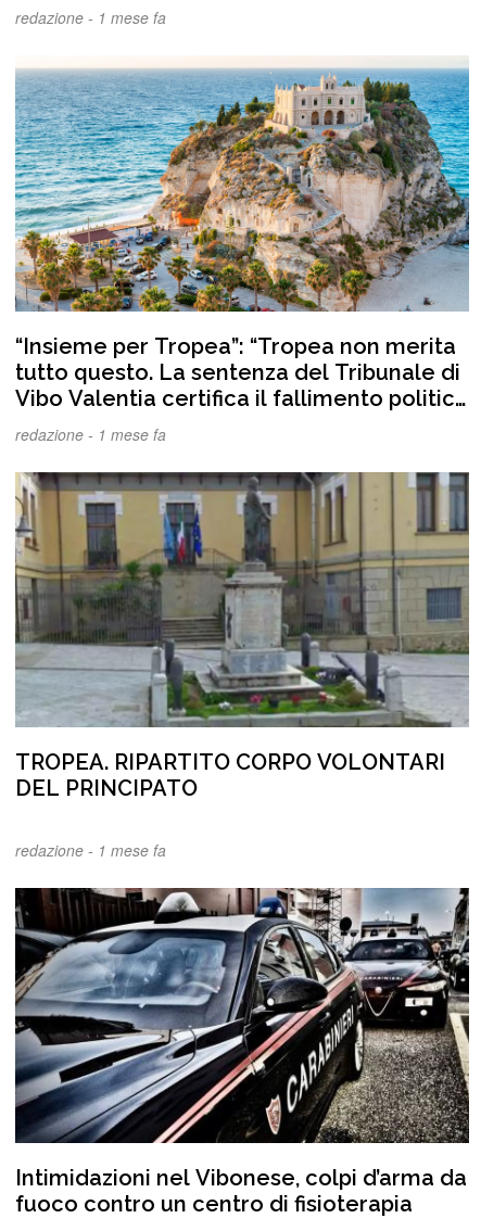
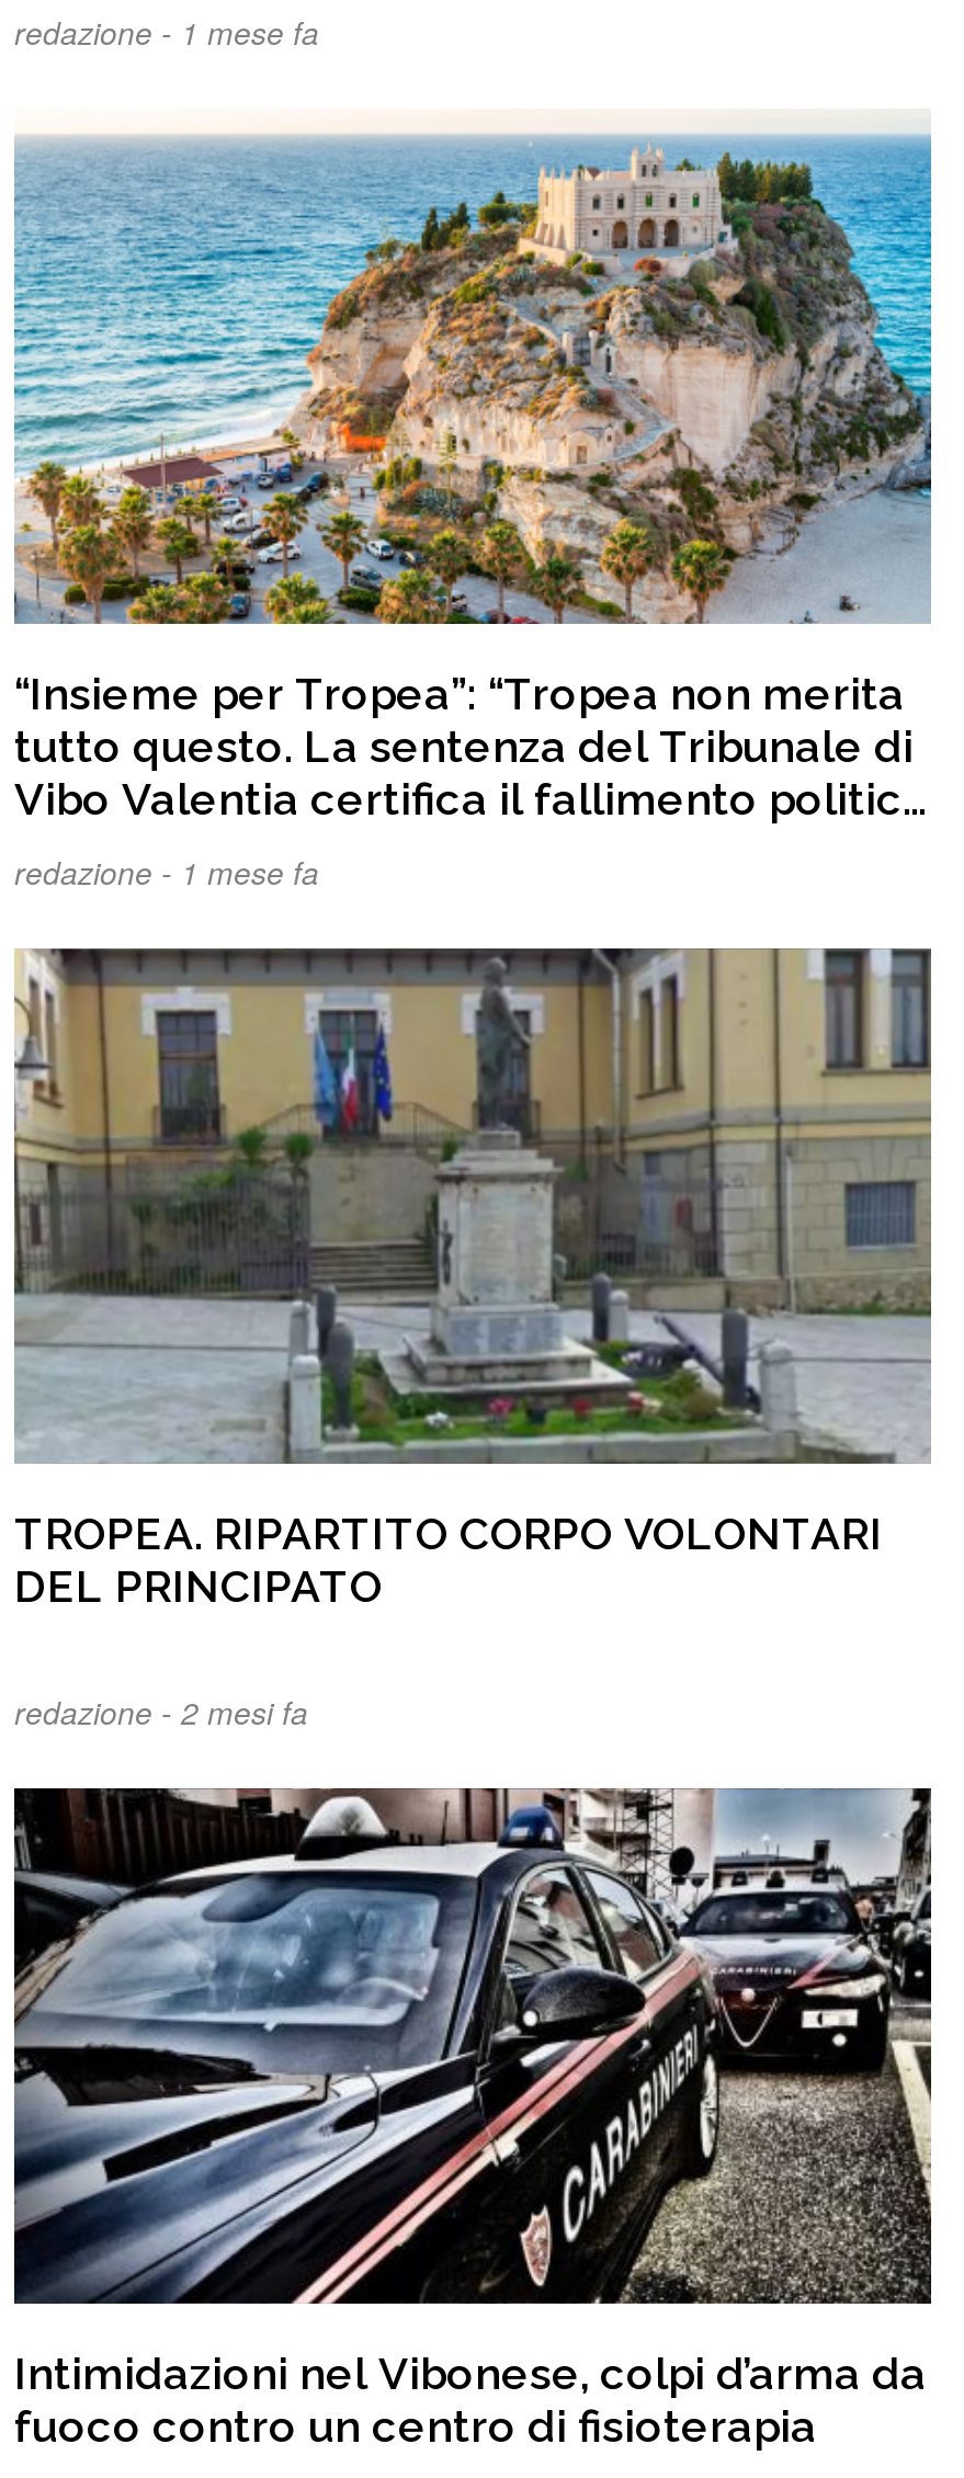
[15,839,166,861] redazione - 1 mese fa -> [14,1690,308,1734] redazione - 2 mesi fa

